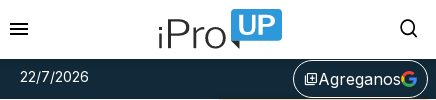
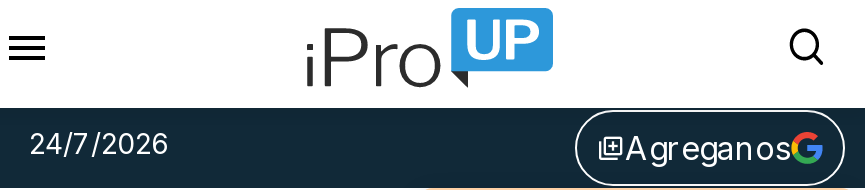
[20,68,89,85] 22/7/2026 -> [29,126,169,160] 24/7/2026

